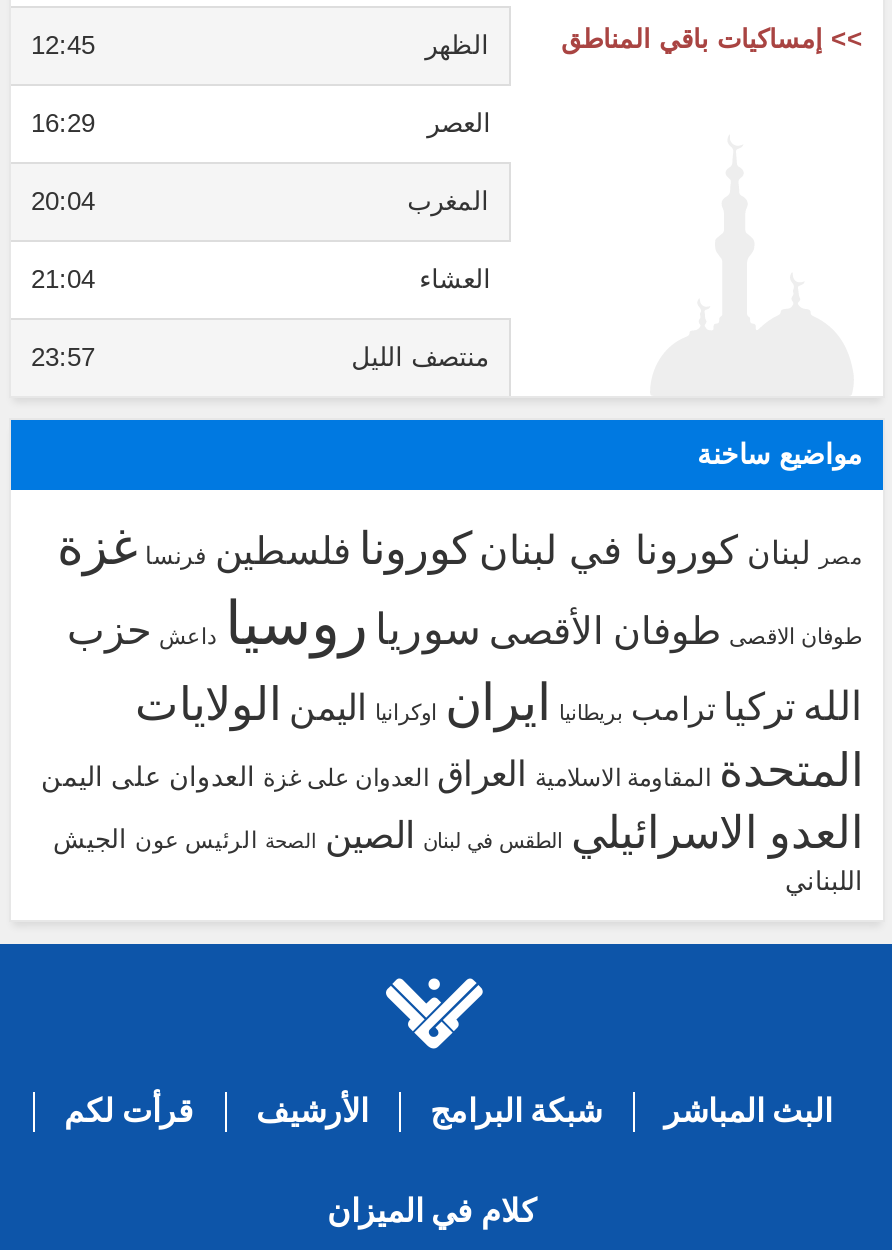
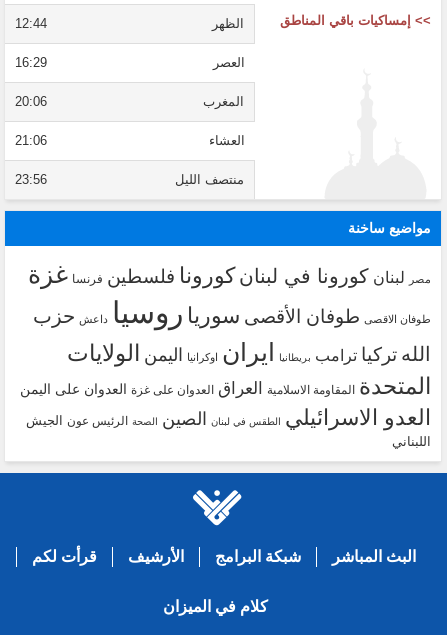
[33,30,97,60] 12:45 -> [16,16,48,31] 12:44
[33,186,97,216] 20:04 -> [16,94,48,109] 20:06
[33,264,97,294] 21:04 -> [16,133,48,148] 21:06
[33,342,97,372] 23:57 -> [16,172,48,187] 23:56

